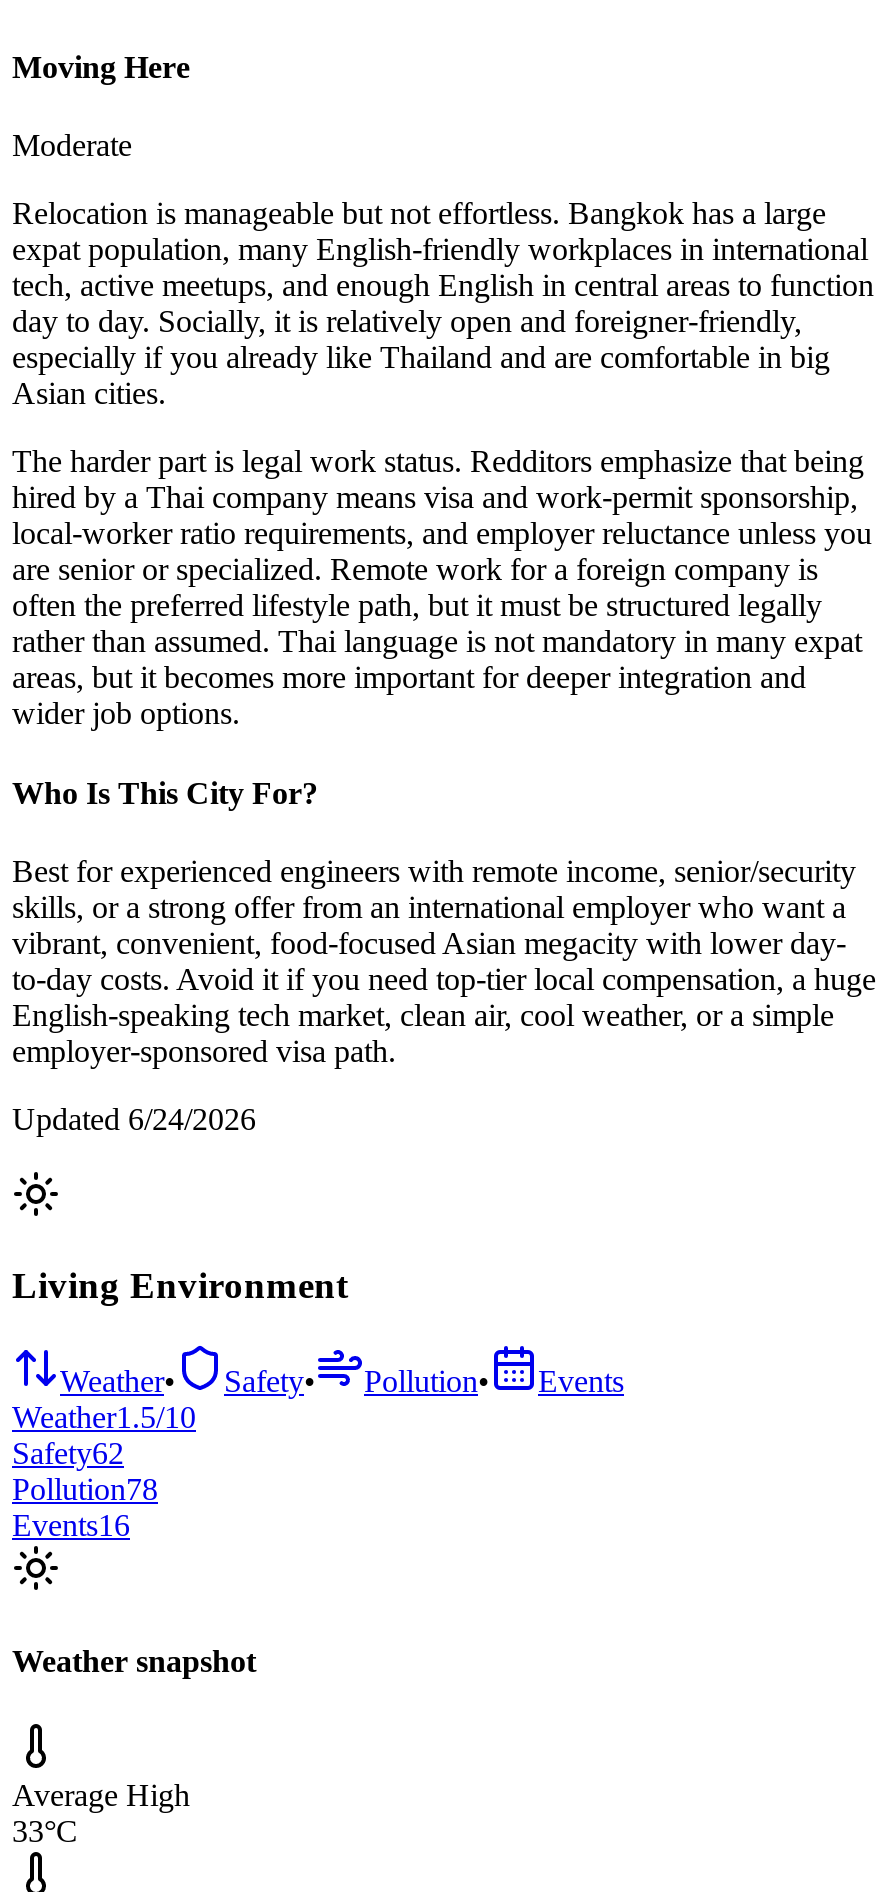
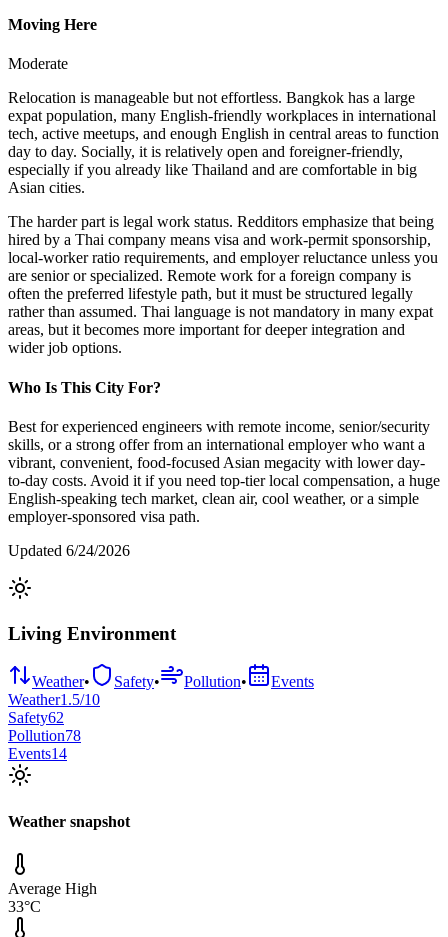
[12,1509,130,1543] Events16 -> [8,745,67,762] Events14

